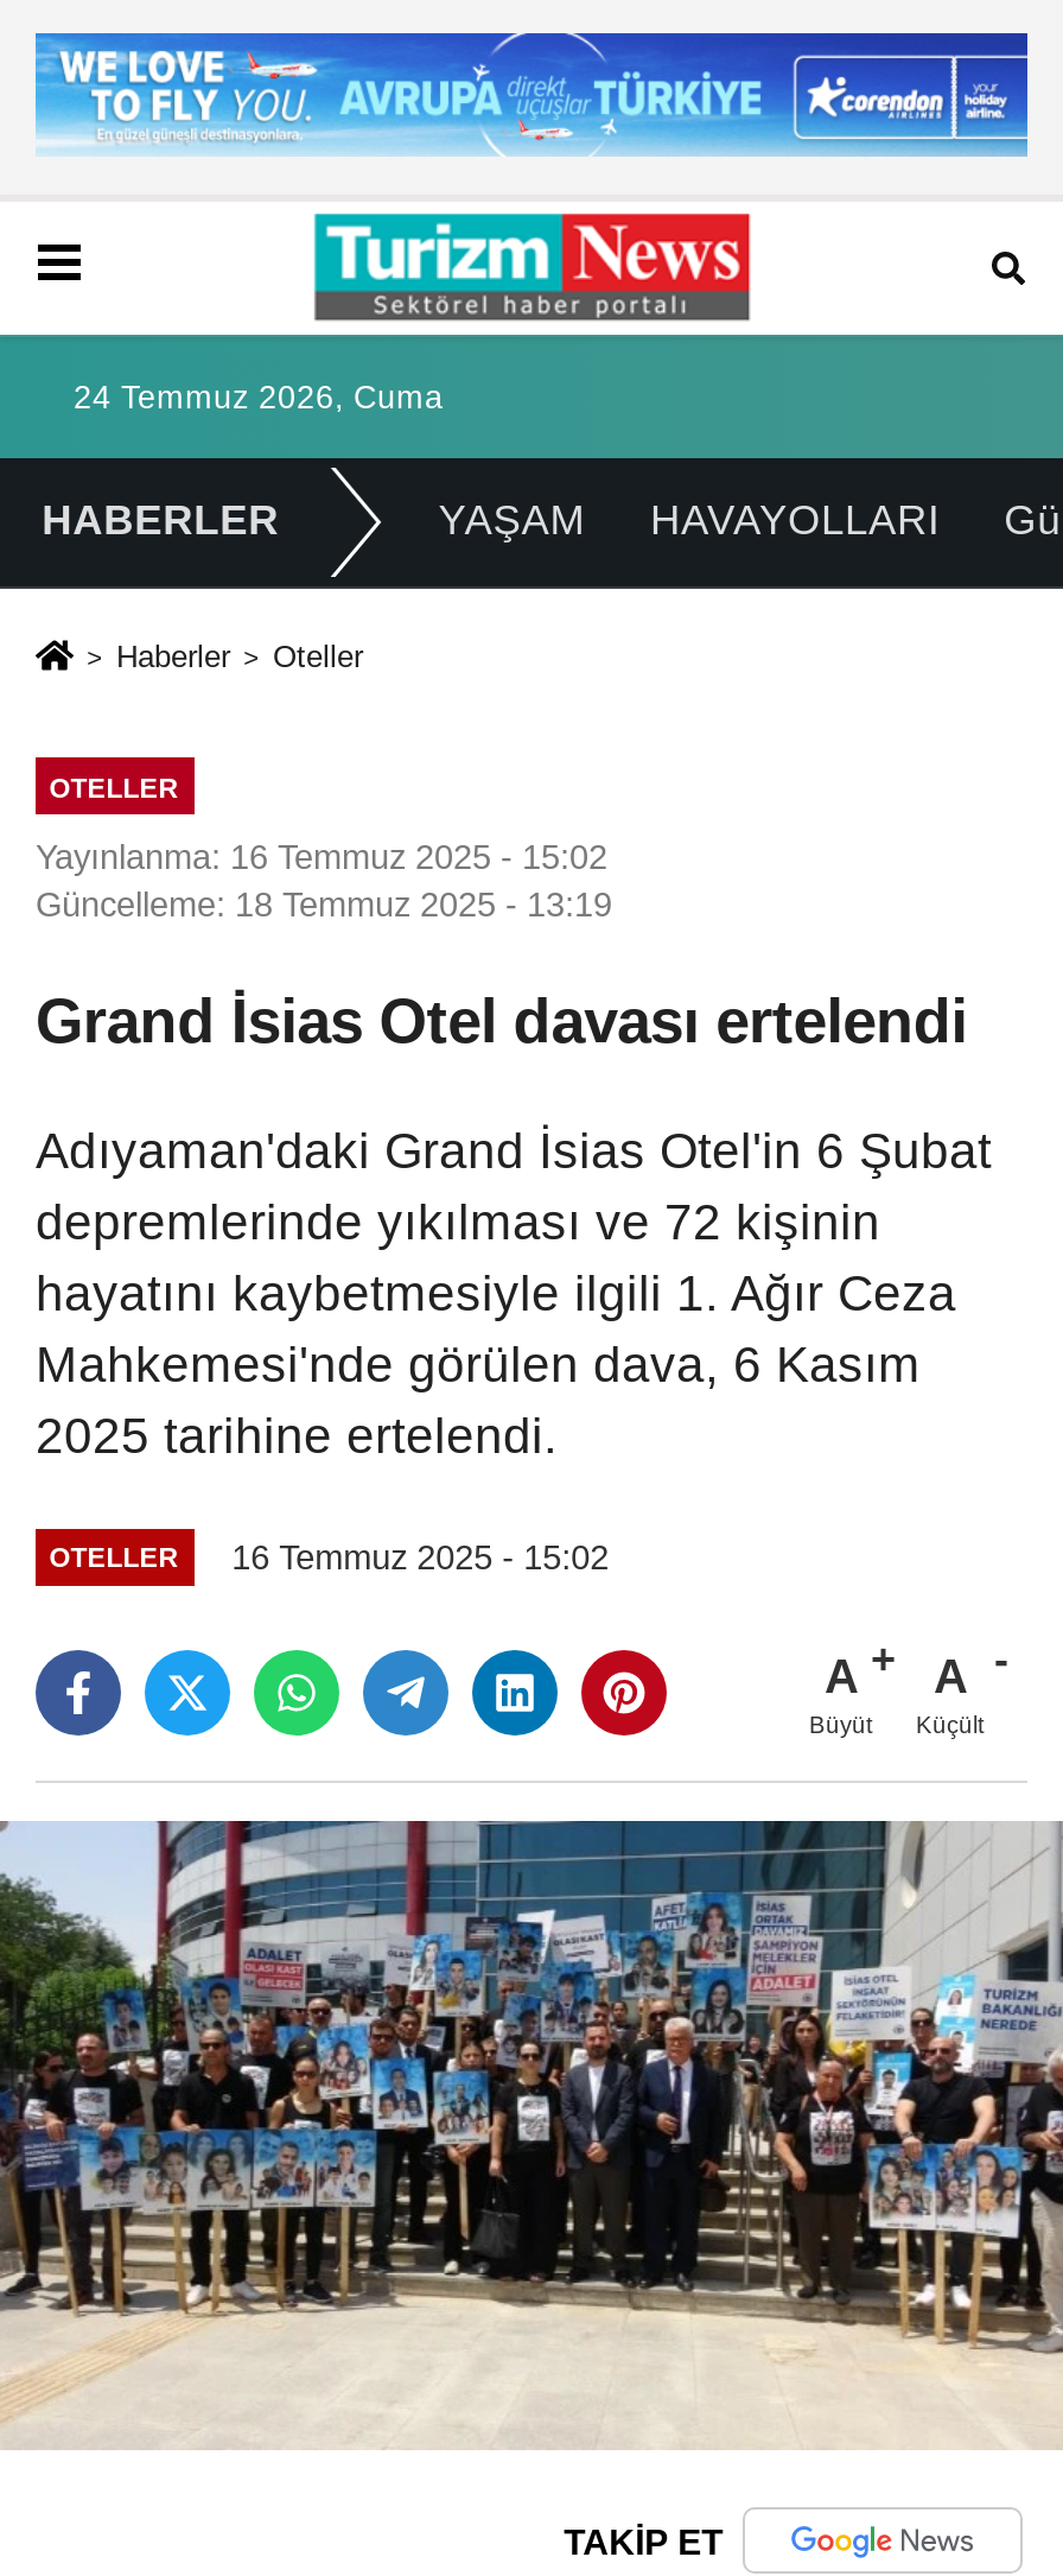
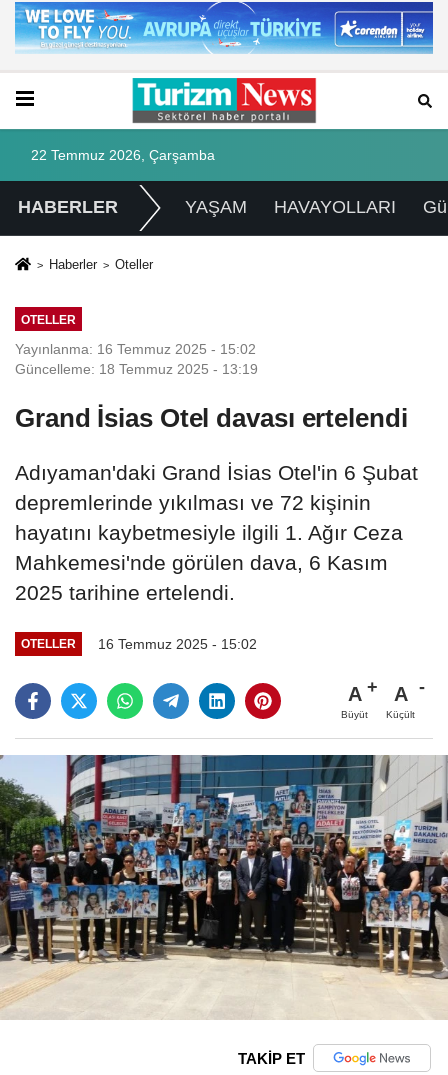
[74,380,444,415] 24 Temmuz 2026, Cuma -> [31,148,215,163] 22 Temmuz 2026, Çarşamba

